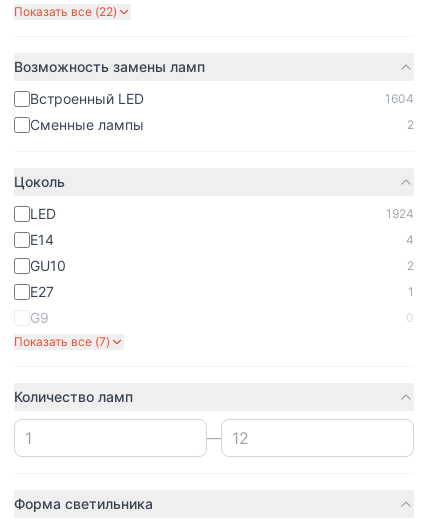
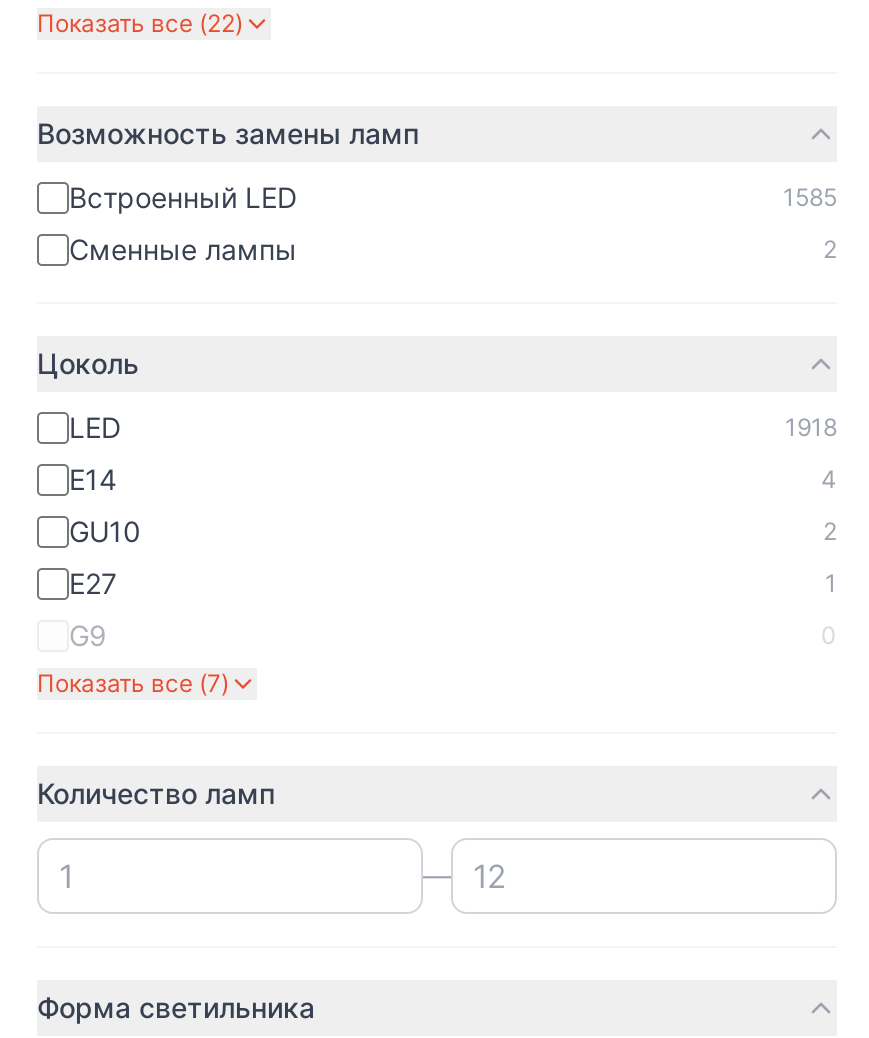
[385,91,414,106] 1604 -> [783,182,837,212] 1585
[386,206,414,221] 1924 -> [785,412,837,442] 1918

